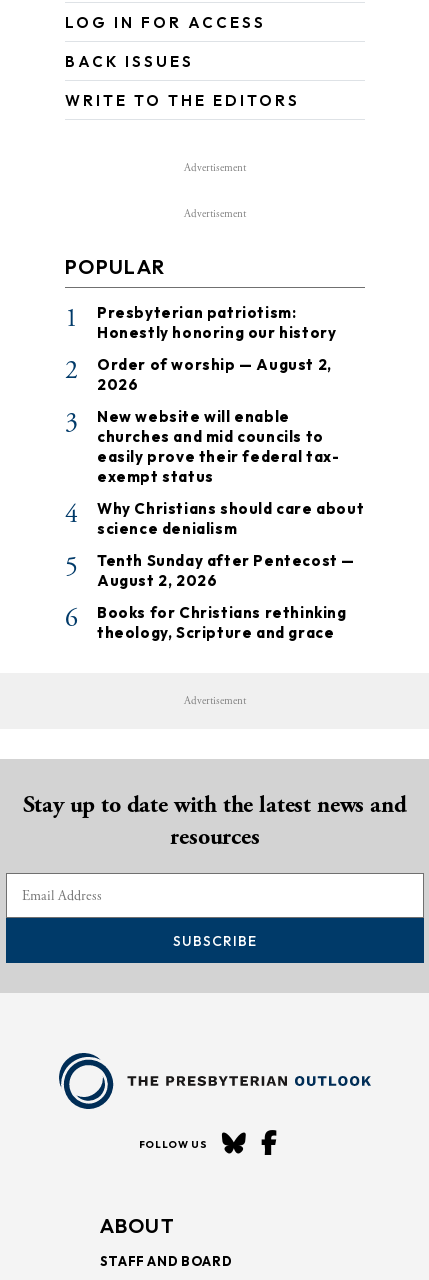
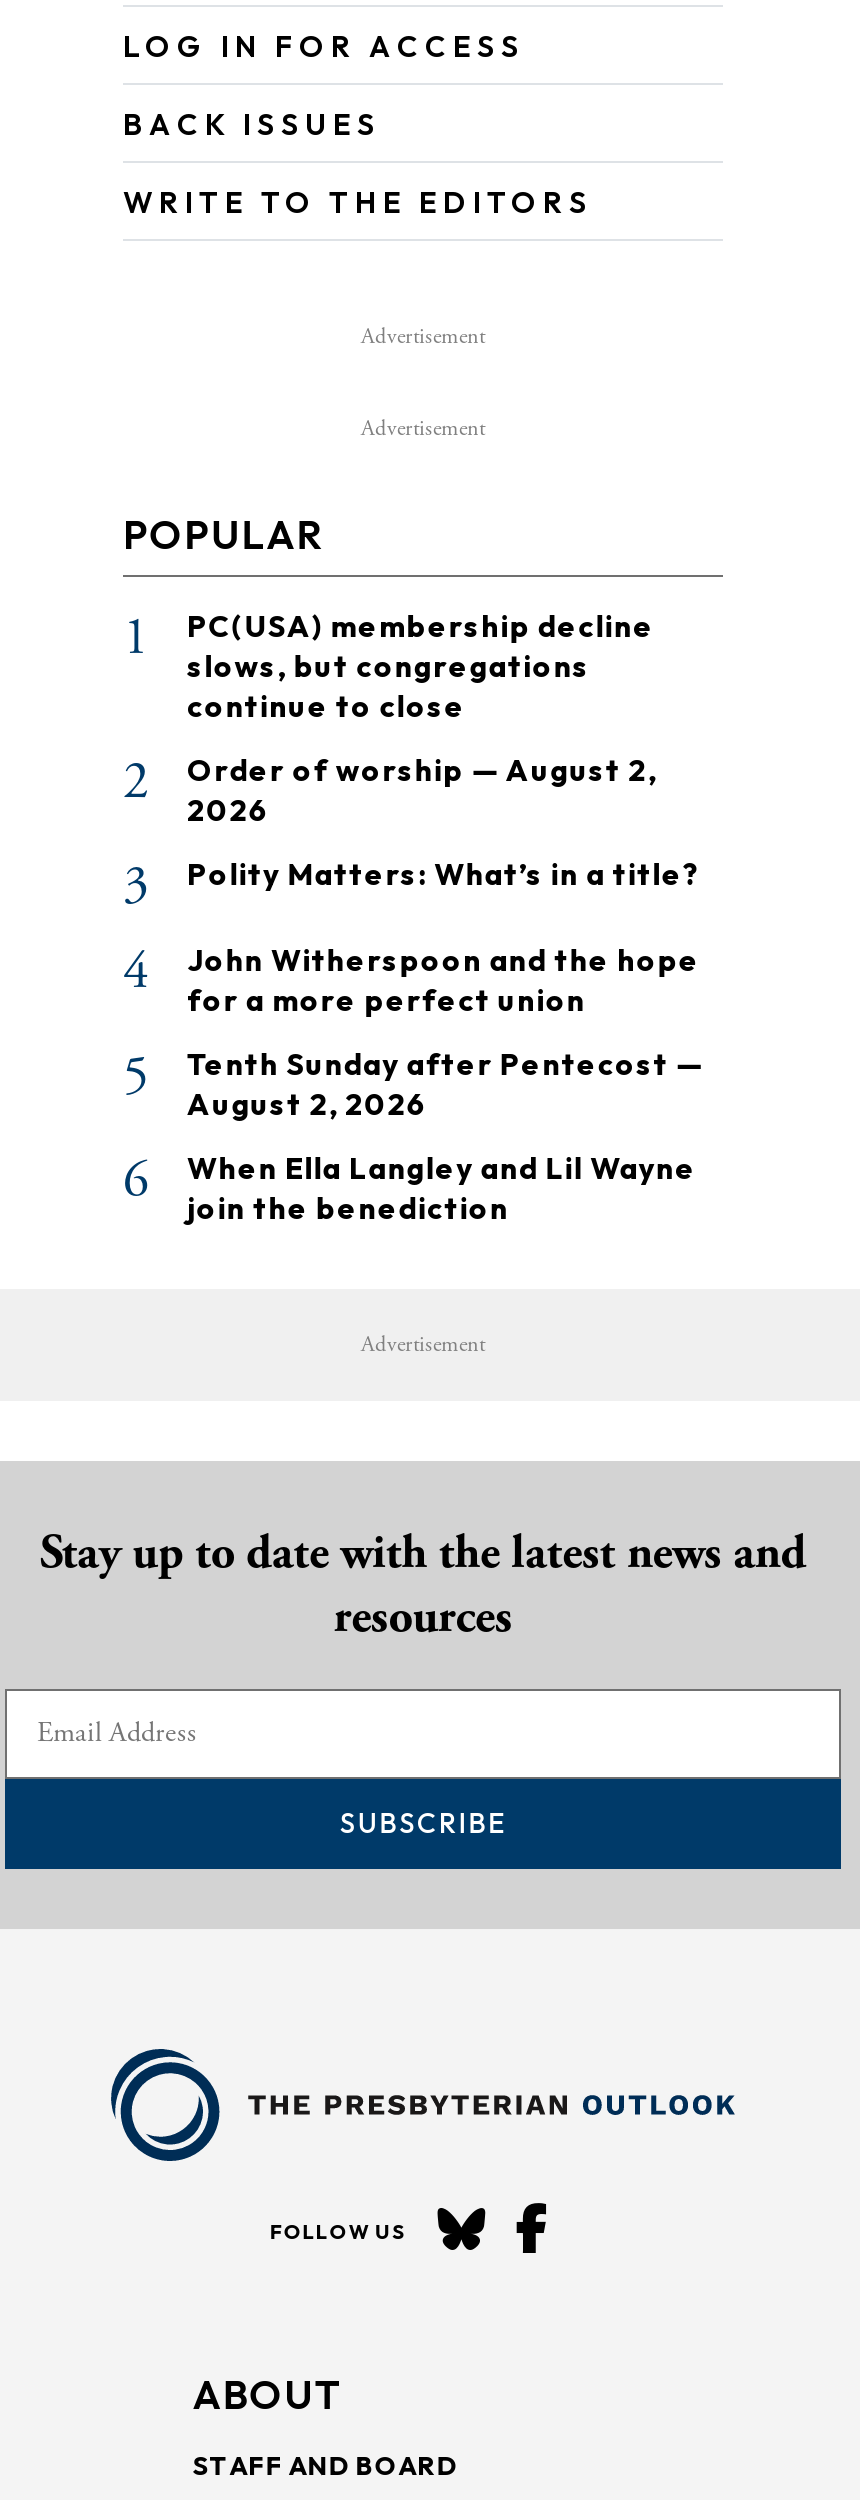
[97,303,336,342] Presbyterian patriotism: | Honestly honoring our history -> [187,606,654,724] PC(USA) membership decline | slows, but congregations | continue to close
moved [65,354,332,439] -> [123,748,657,918]: 2 | Order of worship — August 2, | 2026 | 3
[97,407,340,486] New website will enable | churches and mid councils to | easily prove their federal tax- | exempt status -> [187,854,707,892] Polity Matters: What’s in a title?
[97,499,364,538] Why Christians should care about | science denialism -> [187,940,700,1018] John Witherspoon and the hope | for a more perfect union
[97,603,347,642] Books for Christians rethinking | theology, Scripture and grace -> [187,1148,696,1226] When Ella Langley and Lil Wayne | join the benediction

